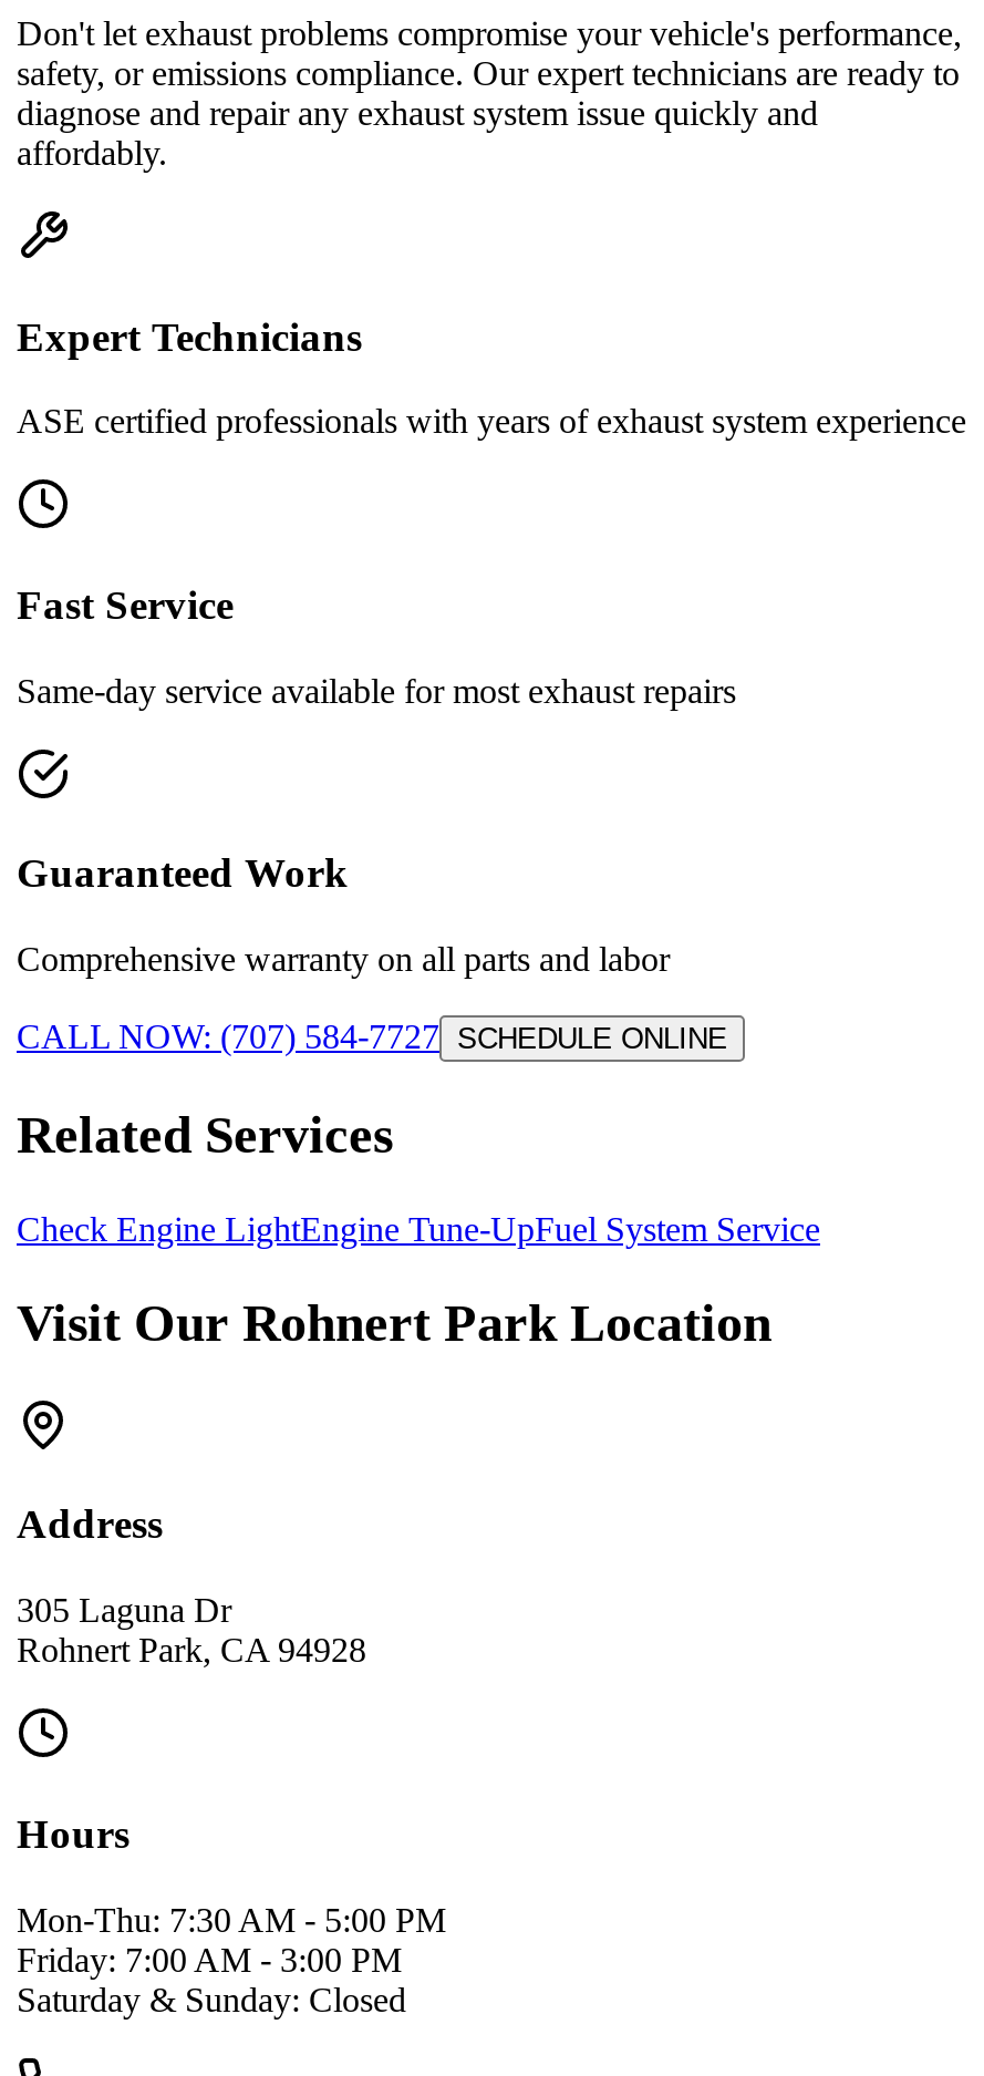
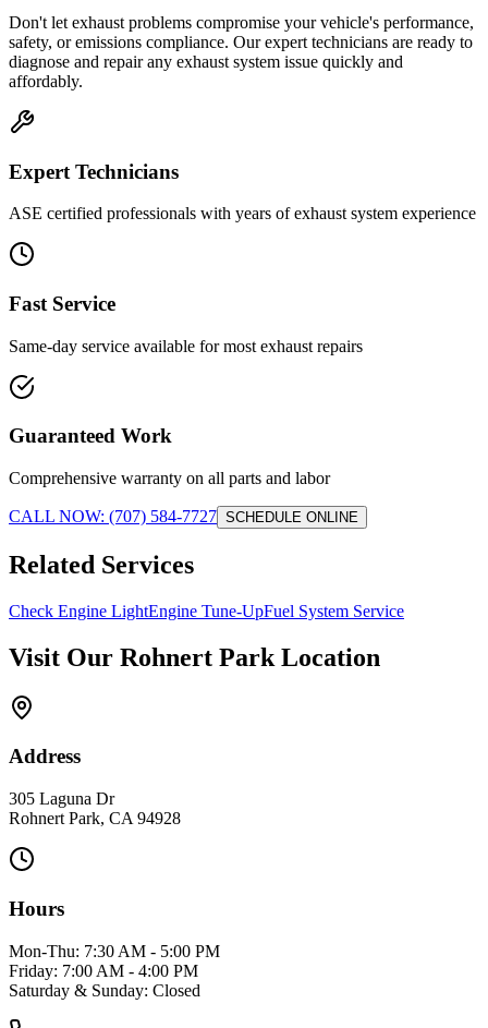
[17,1940,402,1978] Friday: 7:00 AM - 3:00 PM -> [9,961,198,980] Friday: 7:00 AM - 4:00 PM

